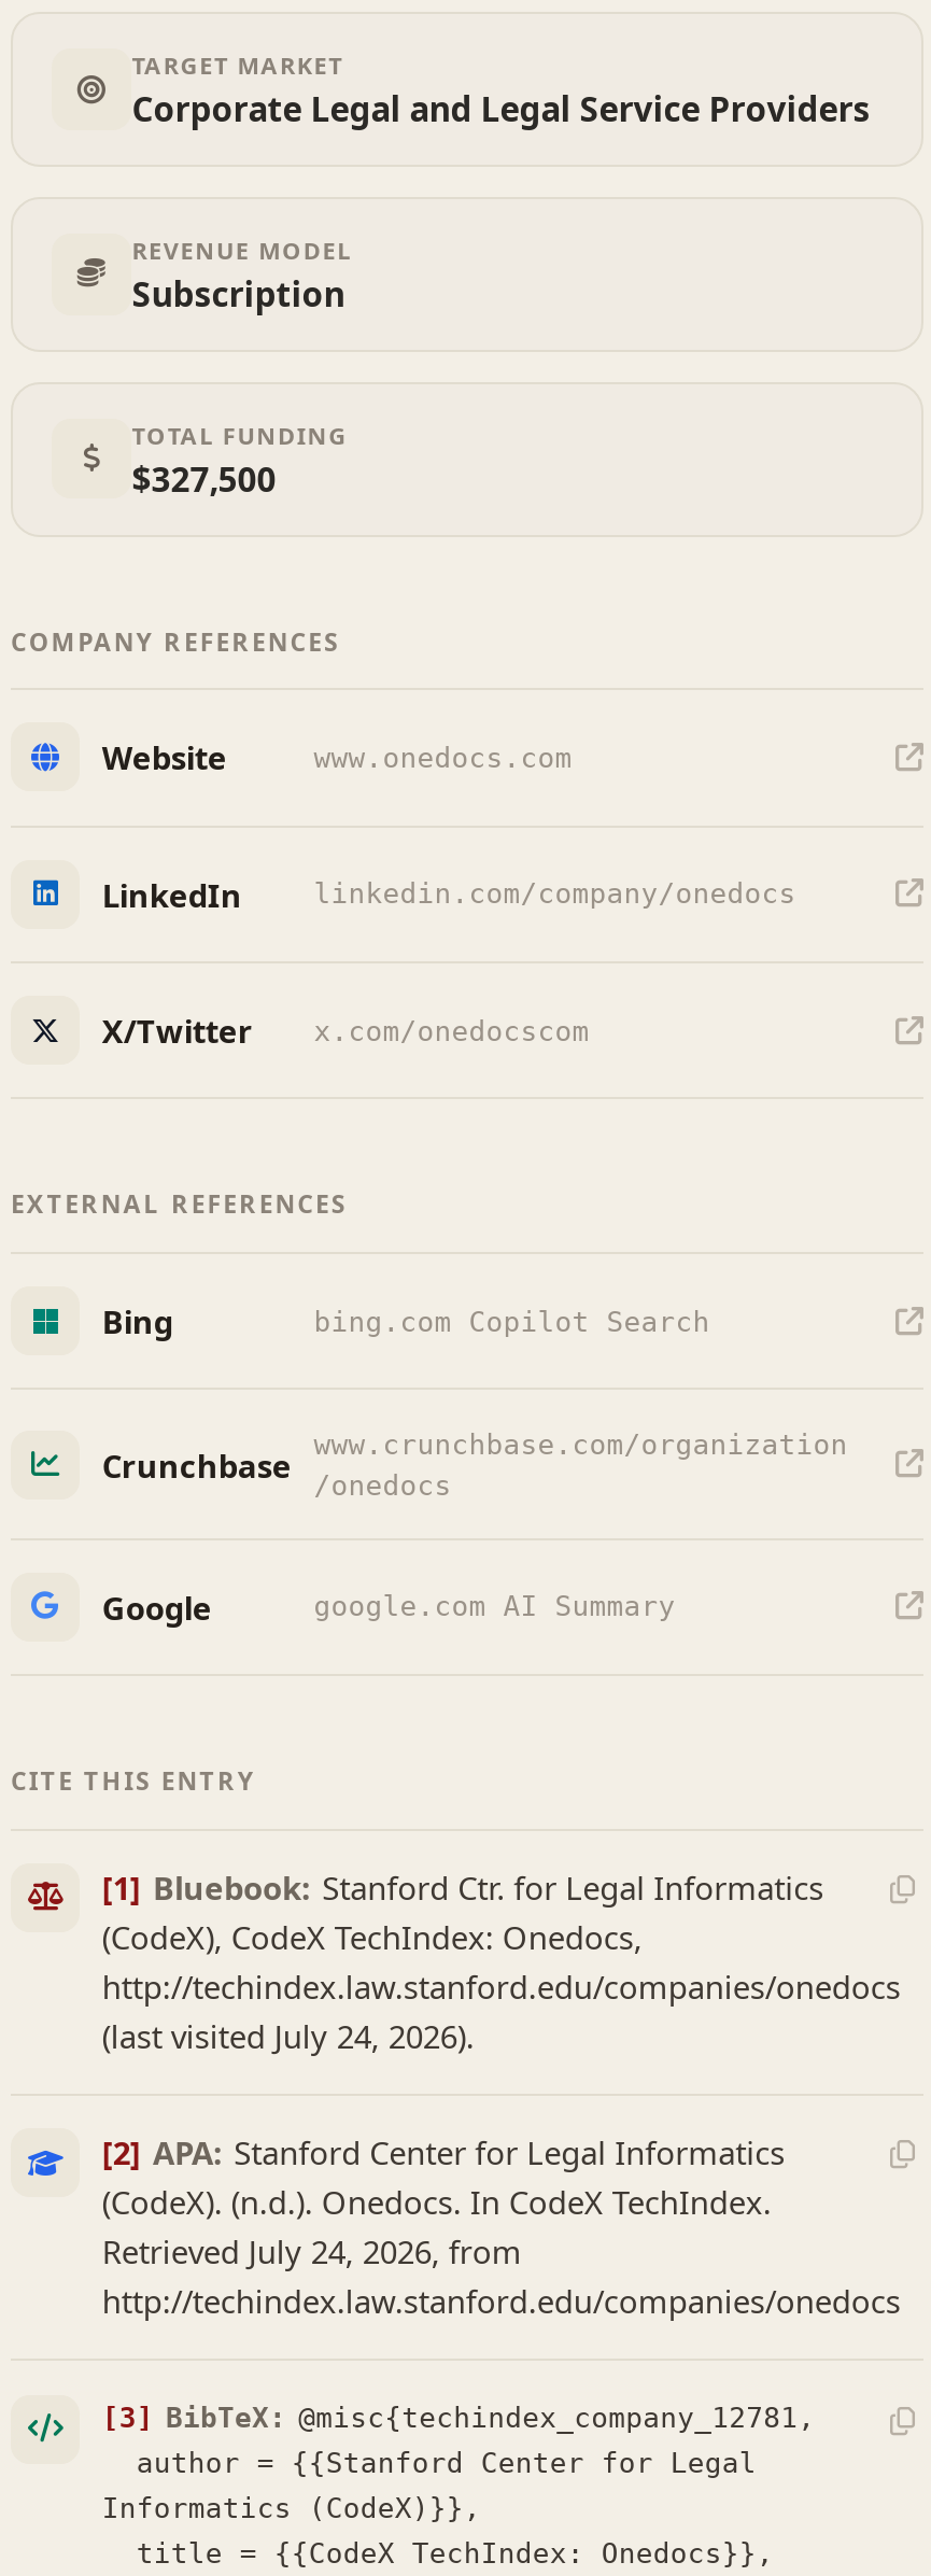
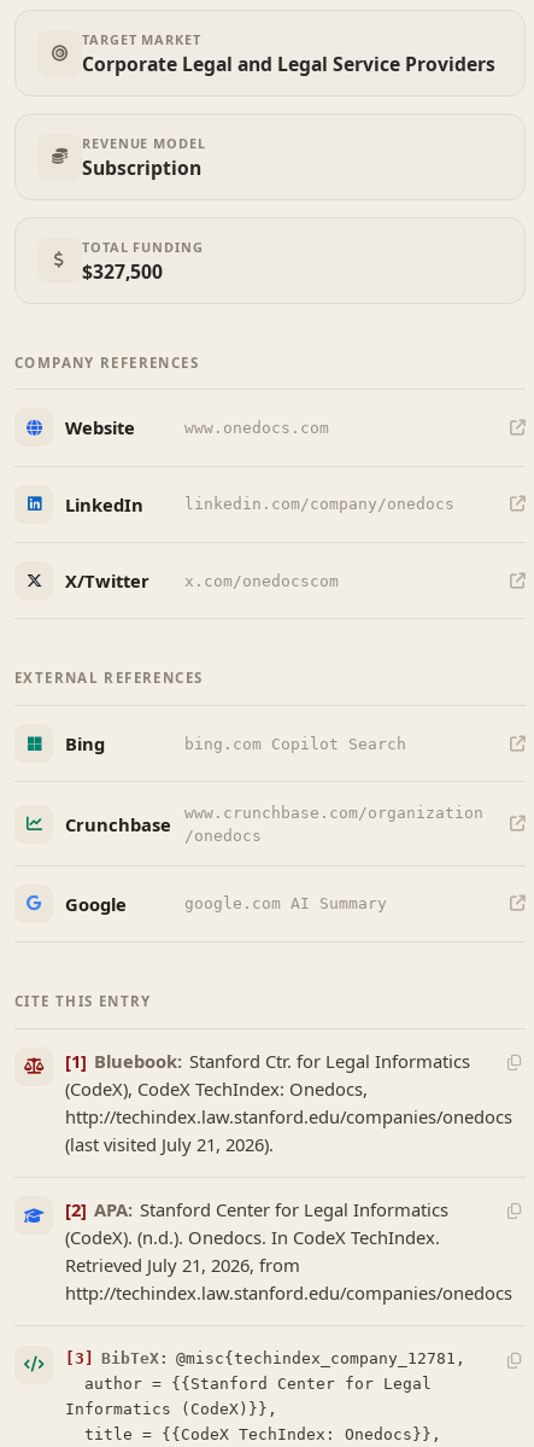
[102,2014,474,2057] (last visited July 24, 2026). -> [66,1132,274,1156] (last visited July 21, 2026).
[102,2230,522,2273] Retrieved July 24, 2026, from -> [66,1253,301,1277] Retrieved July 21, 2026, from

